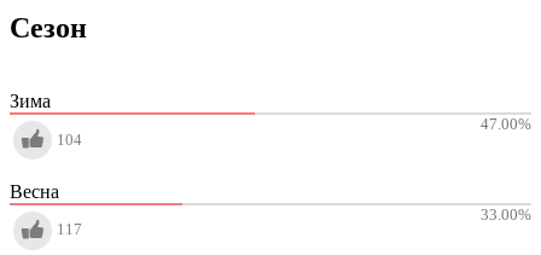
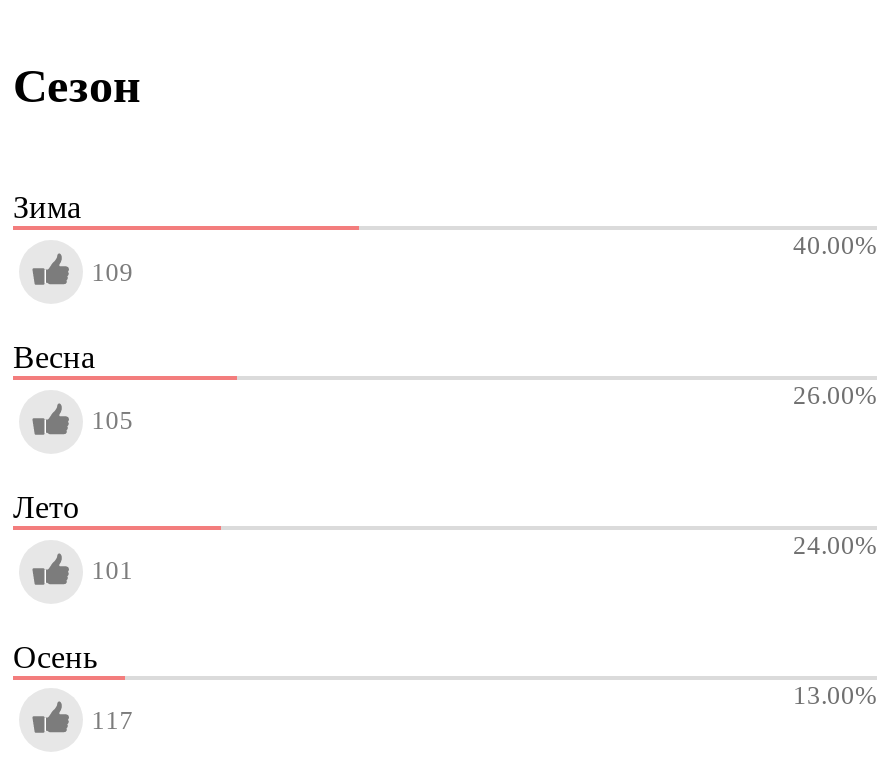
[481,116,531,133] 47.00% -> [793,232,877,260] 40.00%
[57,132,82,149] 104 -> [91,258,133,286] 109
[481,207,531,224] 33.00% -> [13,382,877,709] 26.00% | 105 | Лето | 24.00% | 101 | Осень | 13.00%

